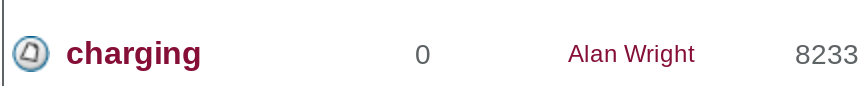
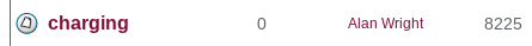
[795,37,859,69] 8233 -> [484,14,522,33] 8225

